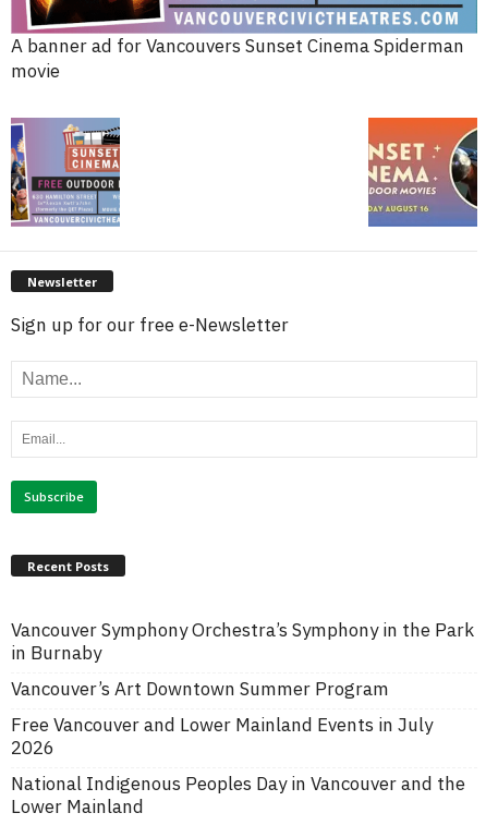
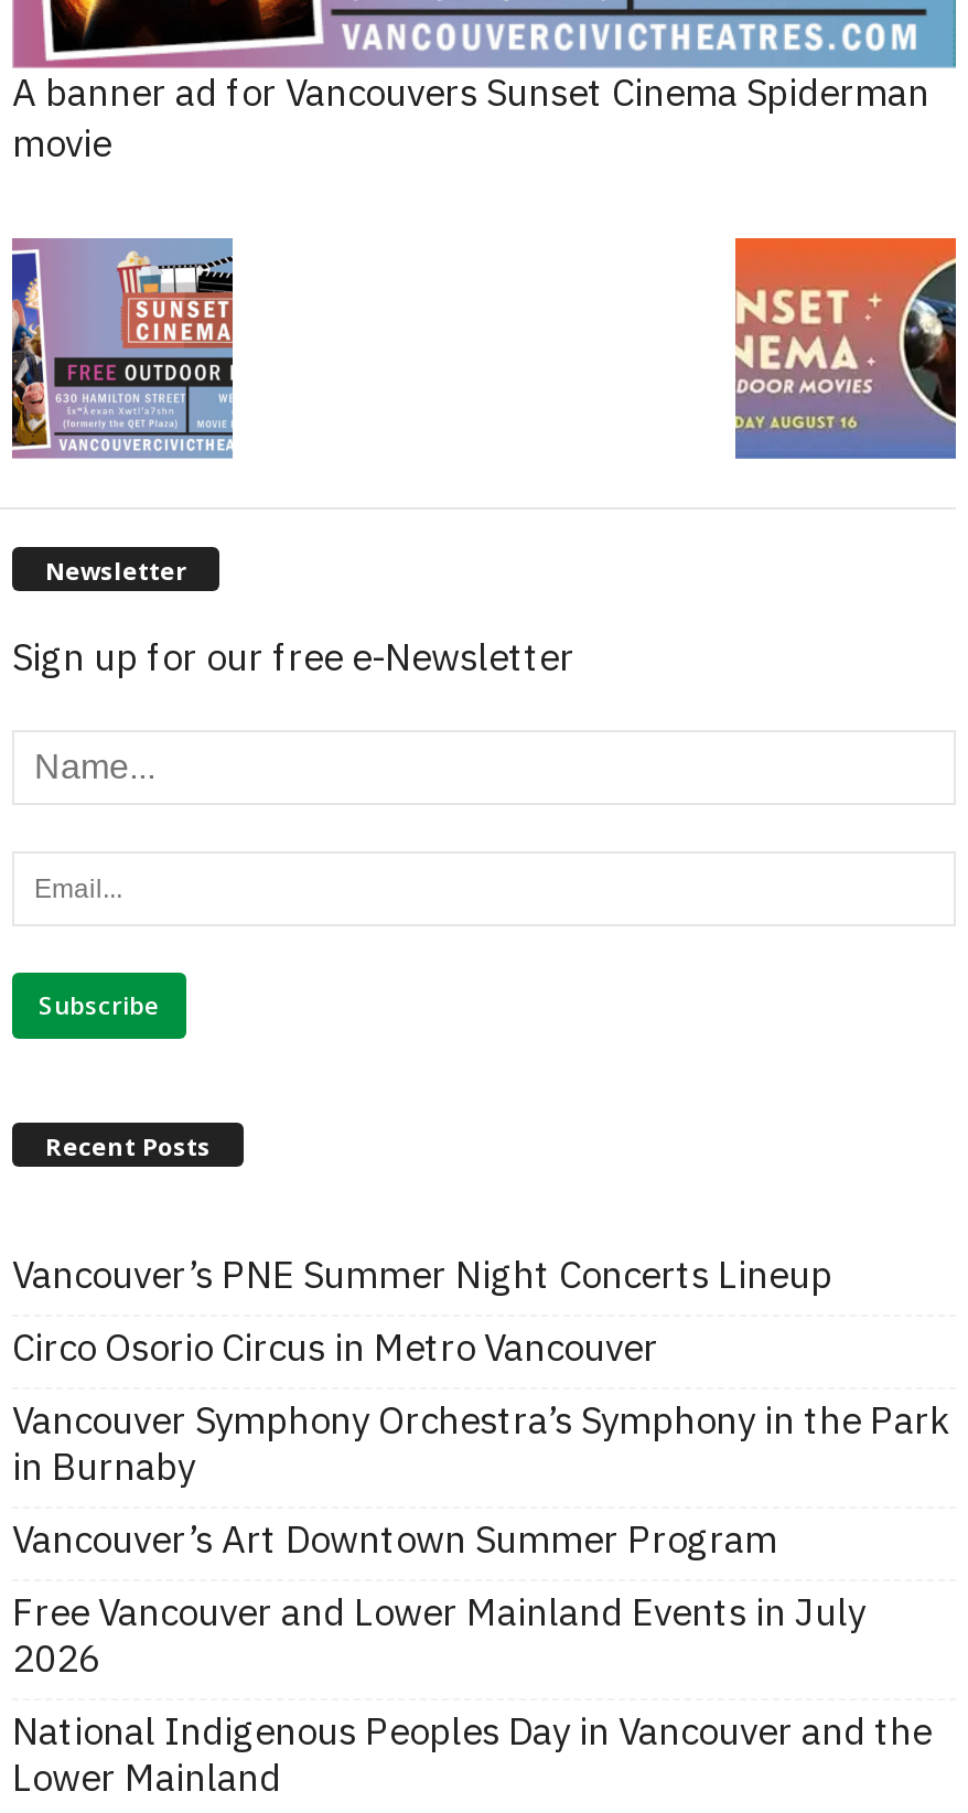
none -> [12,1249,832,1371] Vancouver’s PNE Summer Night Concerts Lineup | Circo Osorio Circus in Metro Vancouver

